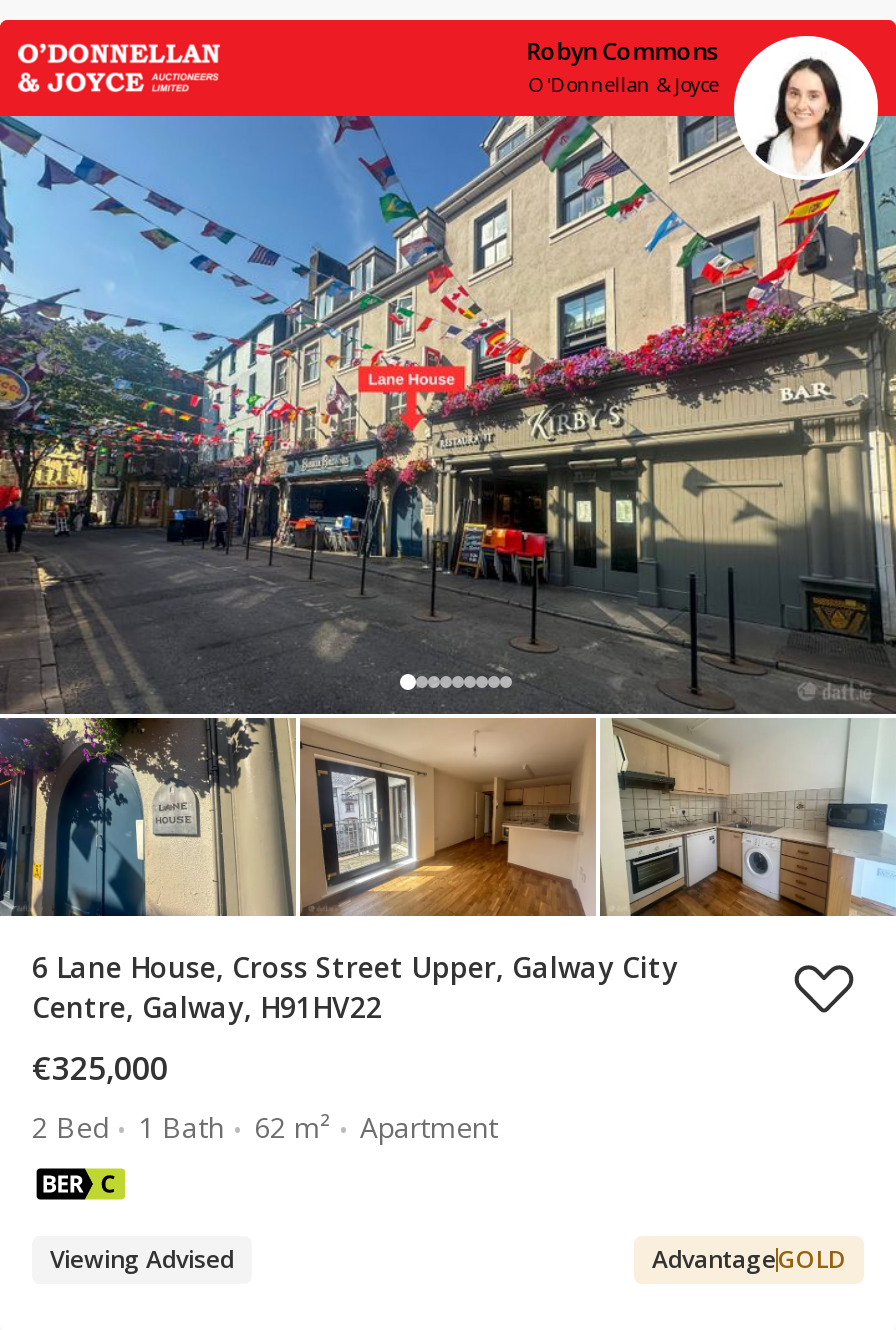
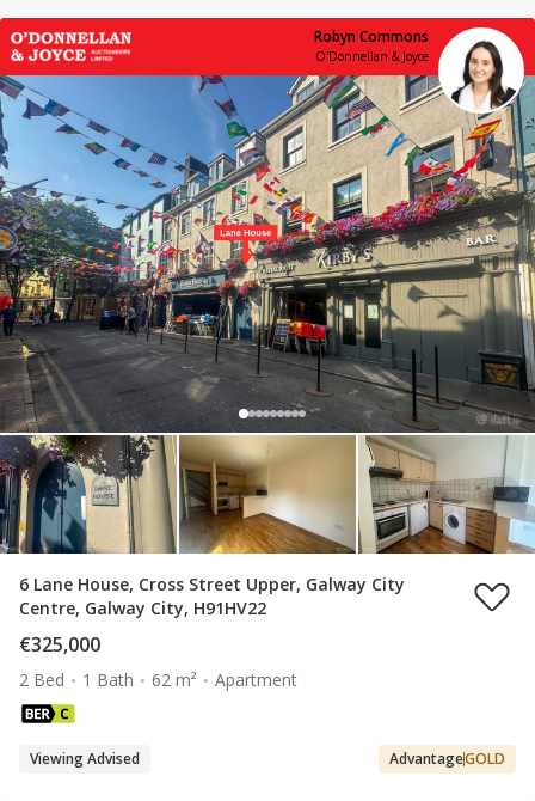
[32,720,594,1025] [image] | Centre, Galway, H91HV22 -> [19,436,356,619] [image] | Centre, Galway City, H91HV22

